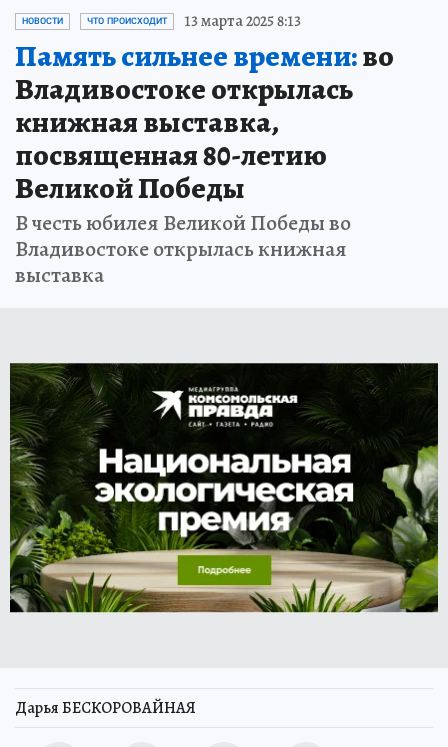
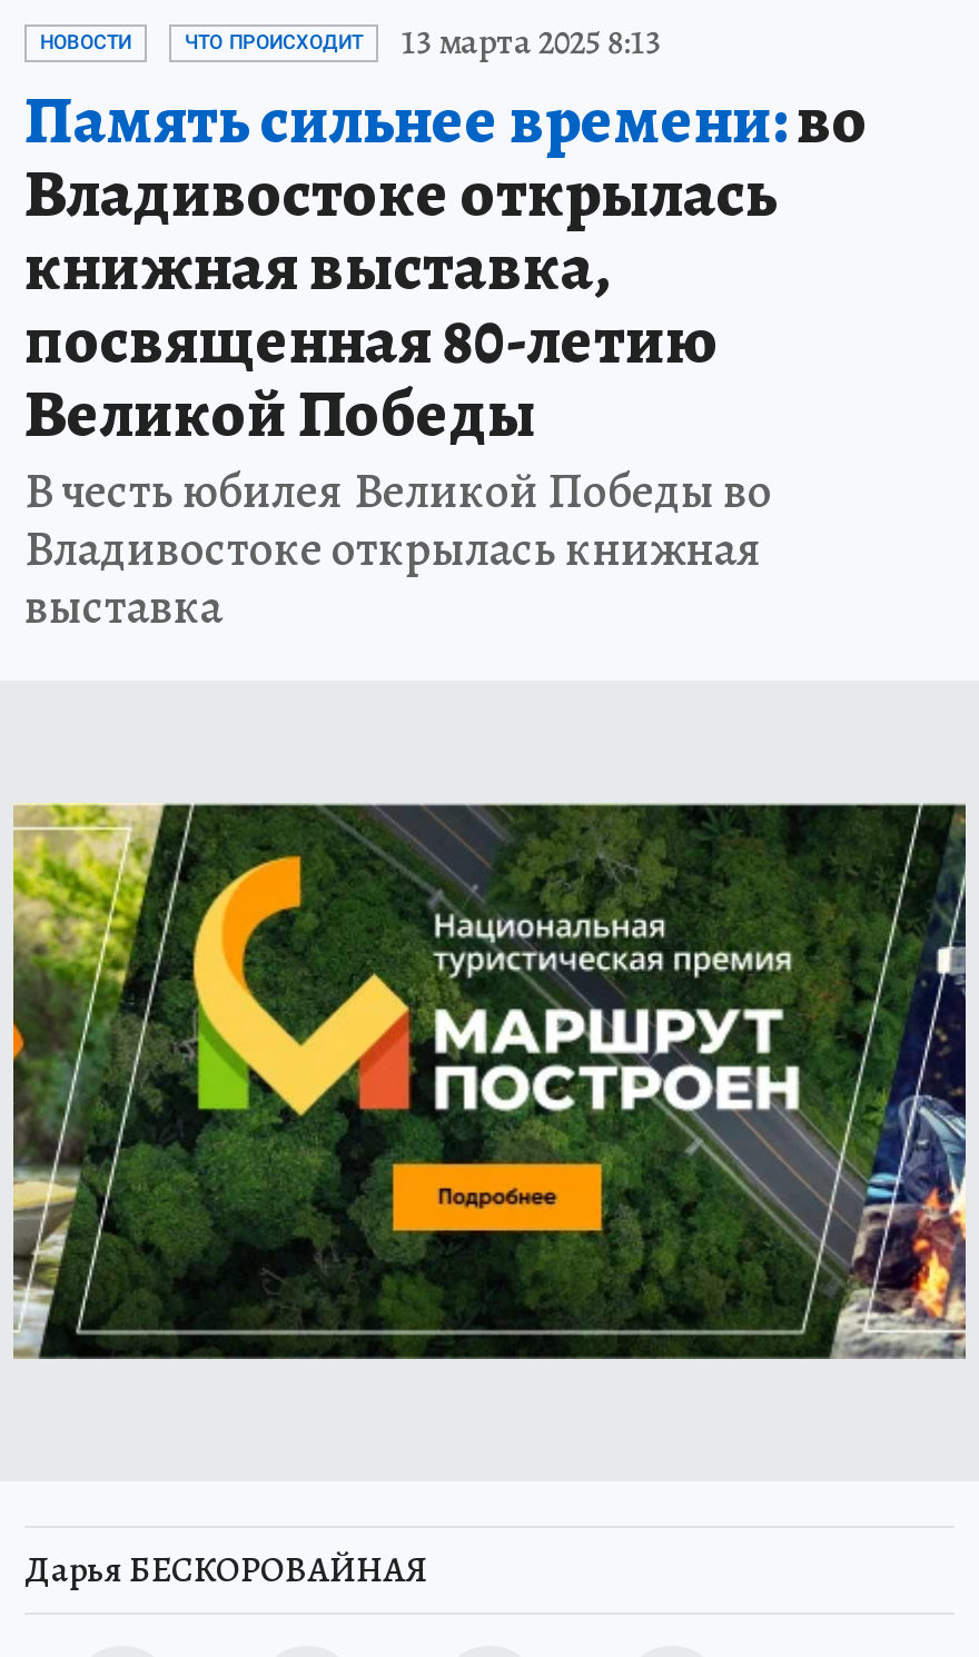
[9,362,439,613] [image] -> [11,803,968,1361] [image]

